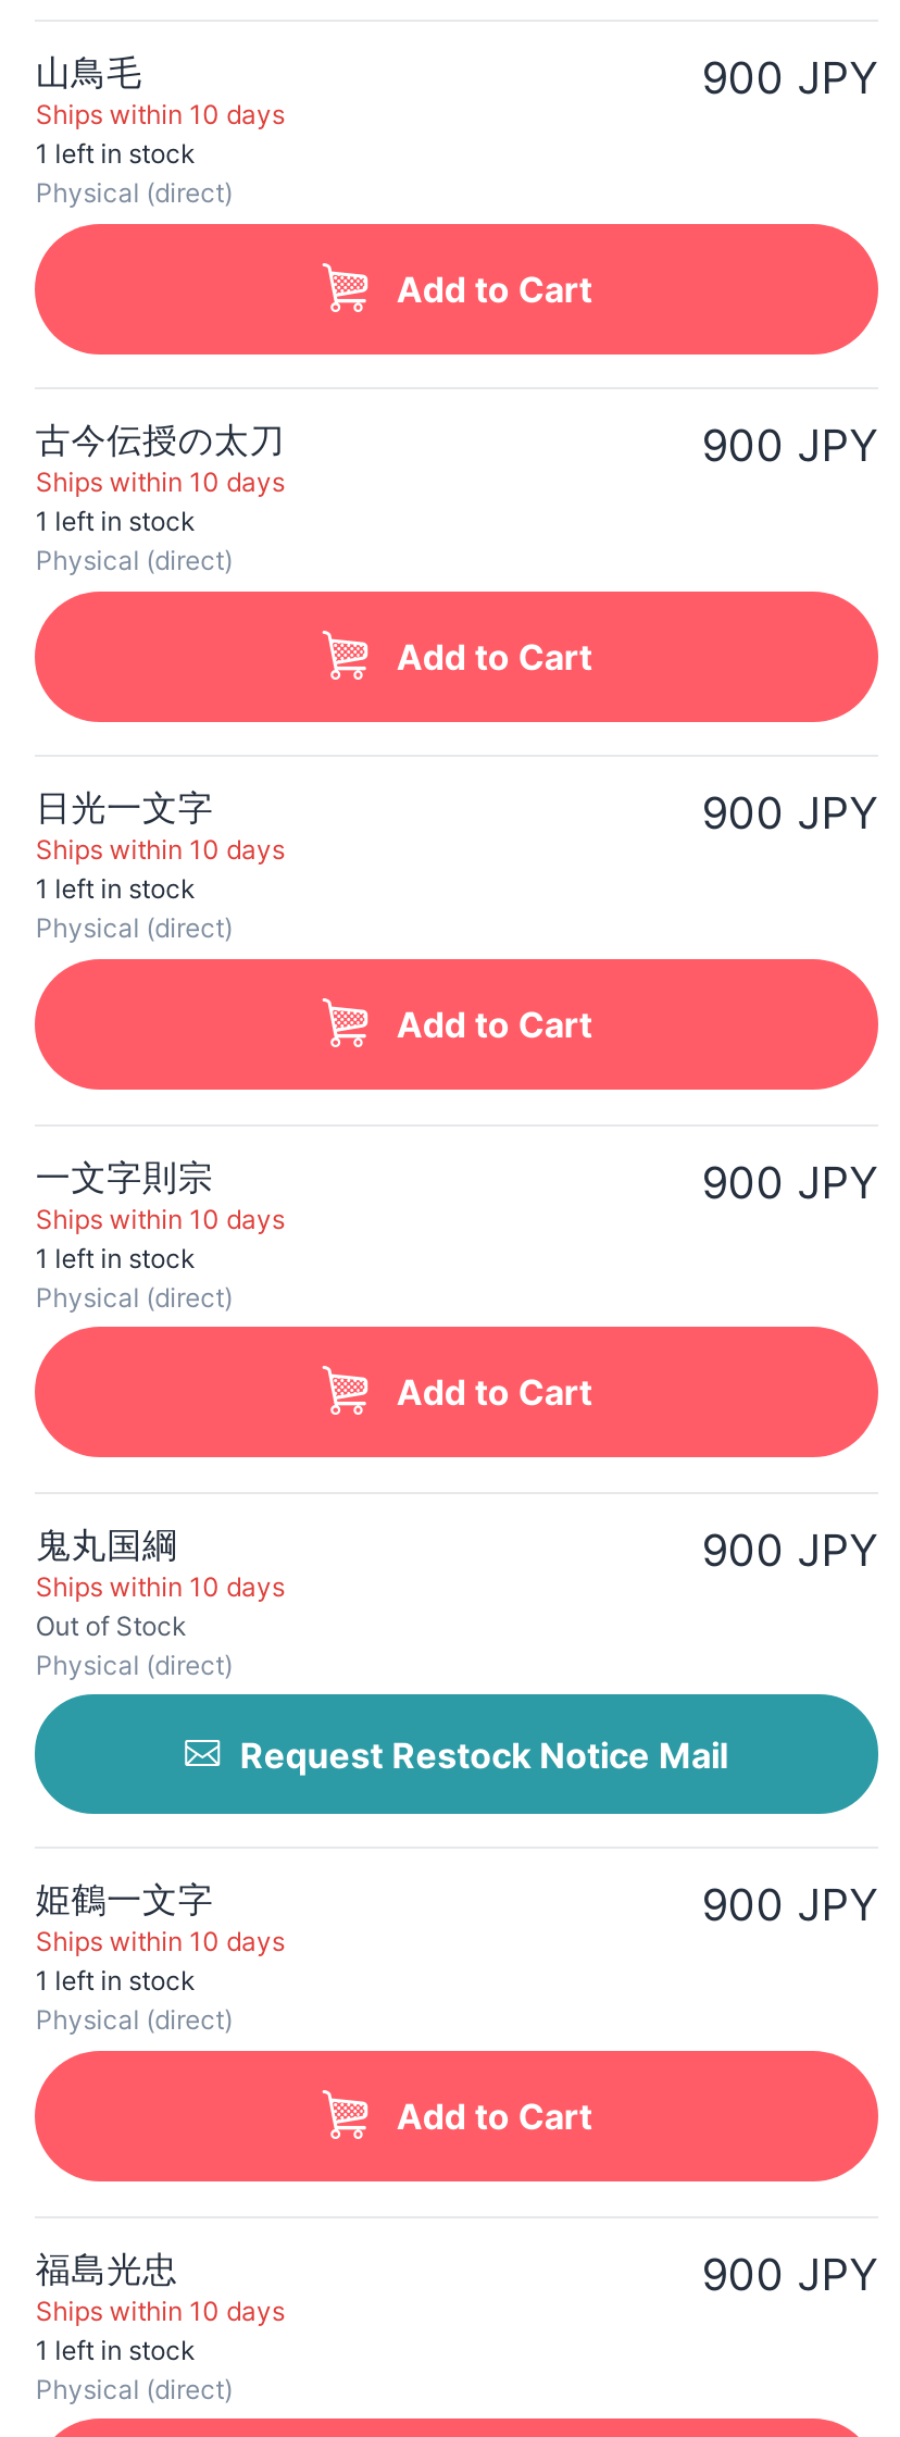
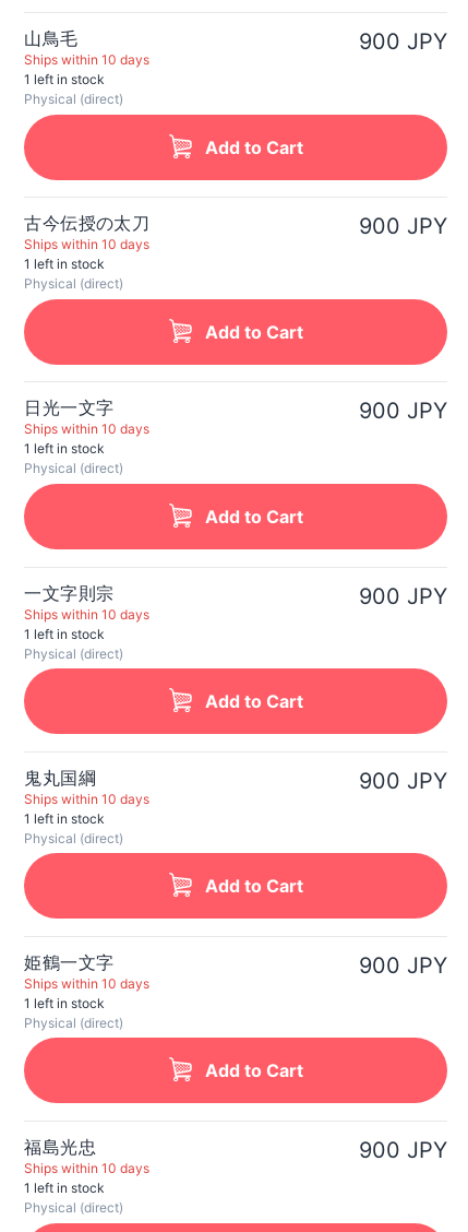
[35,1609,187,1641] Out of Stock -> [24,810,105,826] 1 left in stock
[240,1733,728,1777] Request Restock Notice Mail -> [206,875,304,897] Add to Cart

